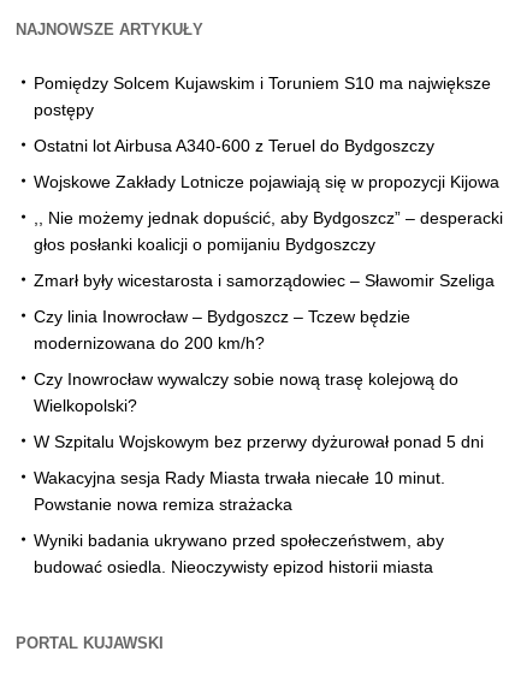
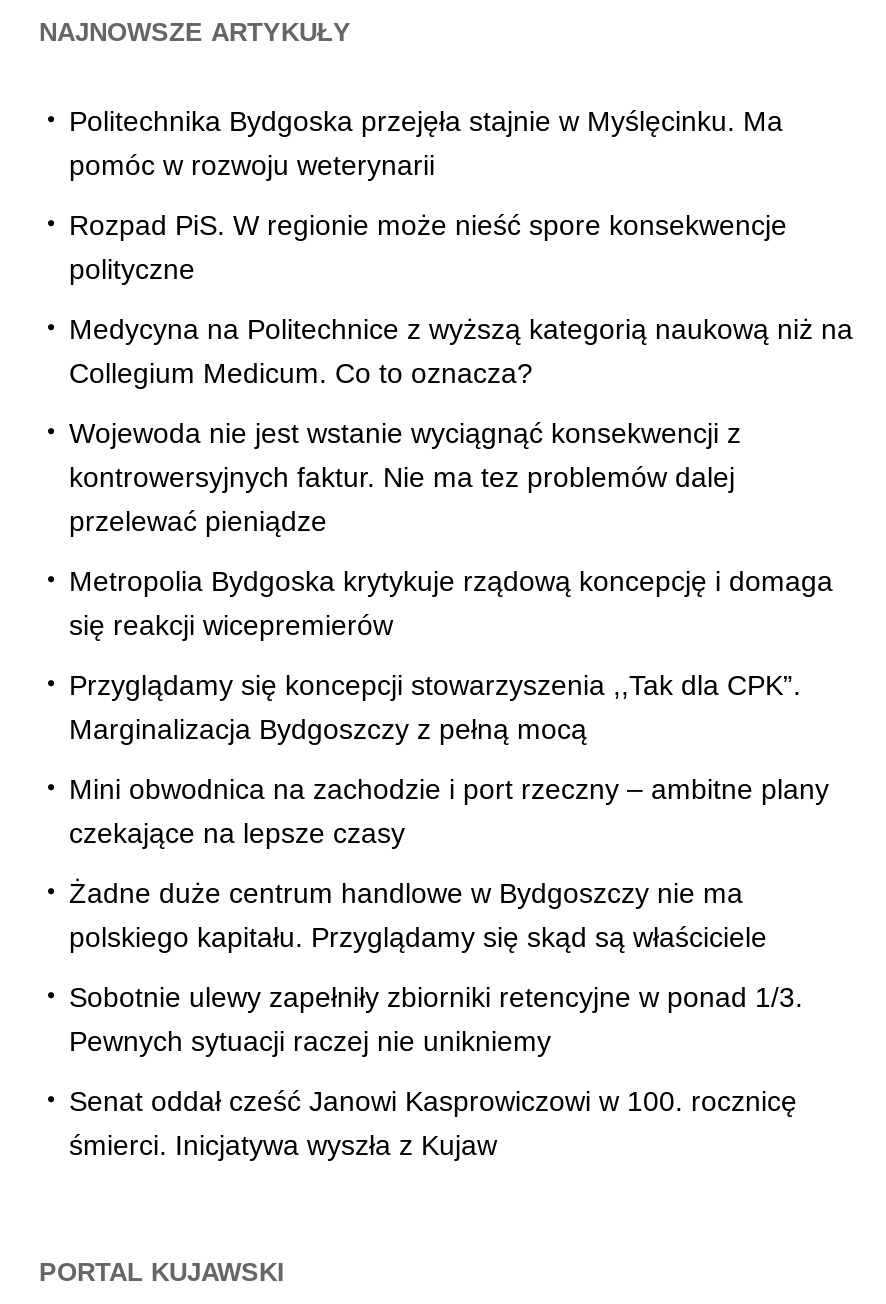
[34,74,491,119] Pomiędzy Solcem Kujawskim i Toruniem S10 ma największe | postępy -> [69,104,783,180] Politechnika Bydgoska przejęła stajnie w Myślęcinku. Ma | pomóc w rozwoju weterynarii
[34,136,434,155] Ostatni lot Airbusa A340-600 z Teruel do Bydgoszczy -> [69,208,787,284] Rozpad PiS. W regionie może nieść spore konsekwencje | polityczne
[34,172,499,191] Wojskowe Zakłady Lotnicze pojawiają się w propozycji Kijowa -> [69,312,853,388] Medycyna na Politechnice z wyższą kategorią naukową niż na | Collegium Medicum. Co to oznacza?
[34,208,503,254] ,, Nie możemy jednak dopuścić, aby Bydgoszcz” – desperacki | głos posłanki koalicji o pomijaniu Bydgoszczy -> [69,416,741,536] Wojewoda nie jest wstanie wyciągnąć konsekwencji z | kontrowersyjnych faktur. Nie ma tez problemów dalej | przelewać pieniądze
[34,271,495,290] Zmarł były wicestarosta i samorządowiec – Sławomir Szeliga -> [69,564,833,640] Metropolia Bydgoska krytykuje rządową koncepcję i domaga | się reakcji wicepremierów
[34,307,410,353] Czy linia Inowrocław – Bydgoszcz – Tczew będzie | modernizowana do 200 km/h? -> [69,668,801,744] Przyglądamy się koncepcji stowarzyszenia ,,Tak dla CPK”. | Marginalizacja Bydgoszczy z pełną mocą
[34,370,458,415] Czy Inowrocław wywalczy sobie nową trasę kolejową do | Wielkopolski? -> [69,772,829,848] Mini obwodnica na zachodzie i port rzeczny – ambitne plany | czekające na lepsze czasy
[34,432,484,451] W Szpitalu Wojskowym bez przerwy dyżurował ponad 5 dni -> [69,876,767,952] Żadne duże centrum handlowe w Bydgoszczy nie ma | polskiego kapitału. Przyglądamy się skąd są właściciele
[34,468,445,514] Wakacyjna sesja Rady Miasta trwała niecałe 10 minut. | Powstanie nowa remiza strażacka -> [69,980,803,1056] Sobotnie ulewy zapełniły zbiorniki retencyjne w ponad 1/3. | Pewnych sytuacji raczej nie unikniemy
[34,531,444,576] Wyniki badania ukrywano przed społeczeństwem, aby | budować osiedla. Nieoczywisty epizod historii miasta -> [69,1084,797,1160] Senat oddał cześć Janowi Kasprowiczowi w 100. rocznicę | śmierci. Inicjatywa wyszła z Kujaw

